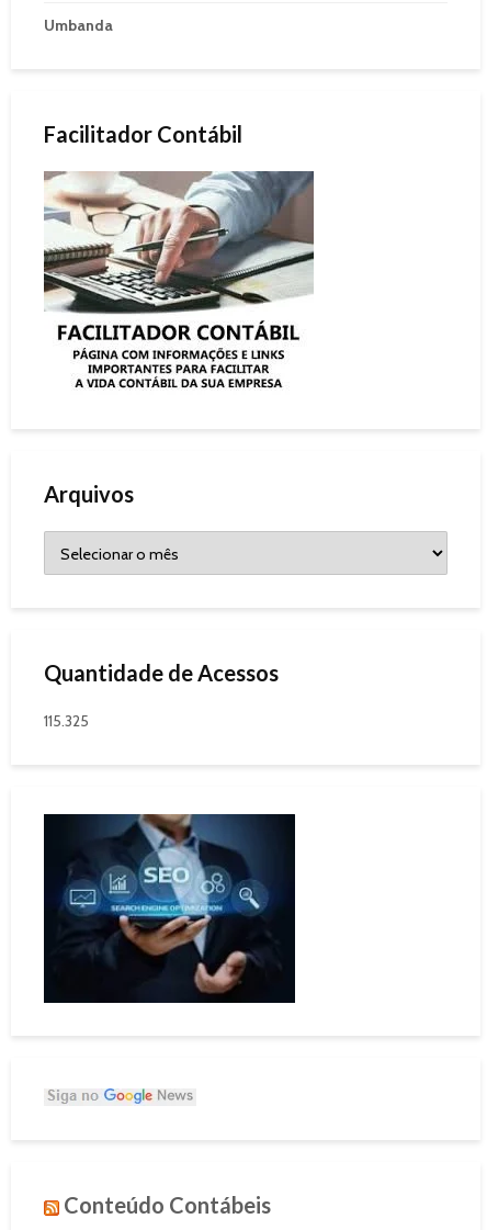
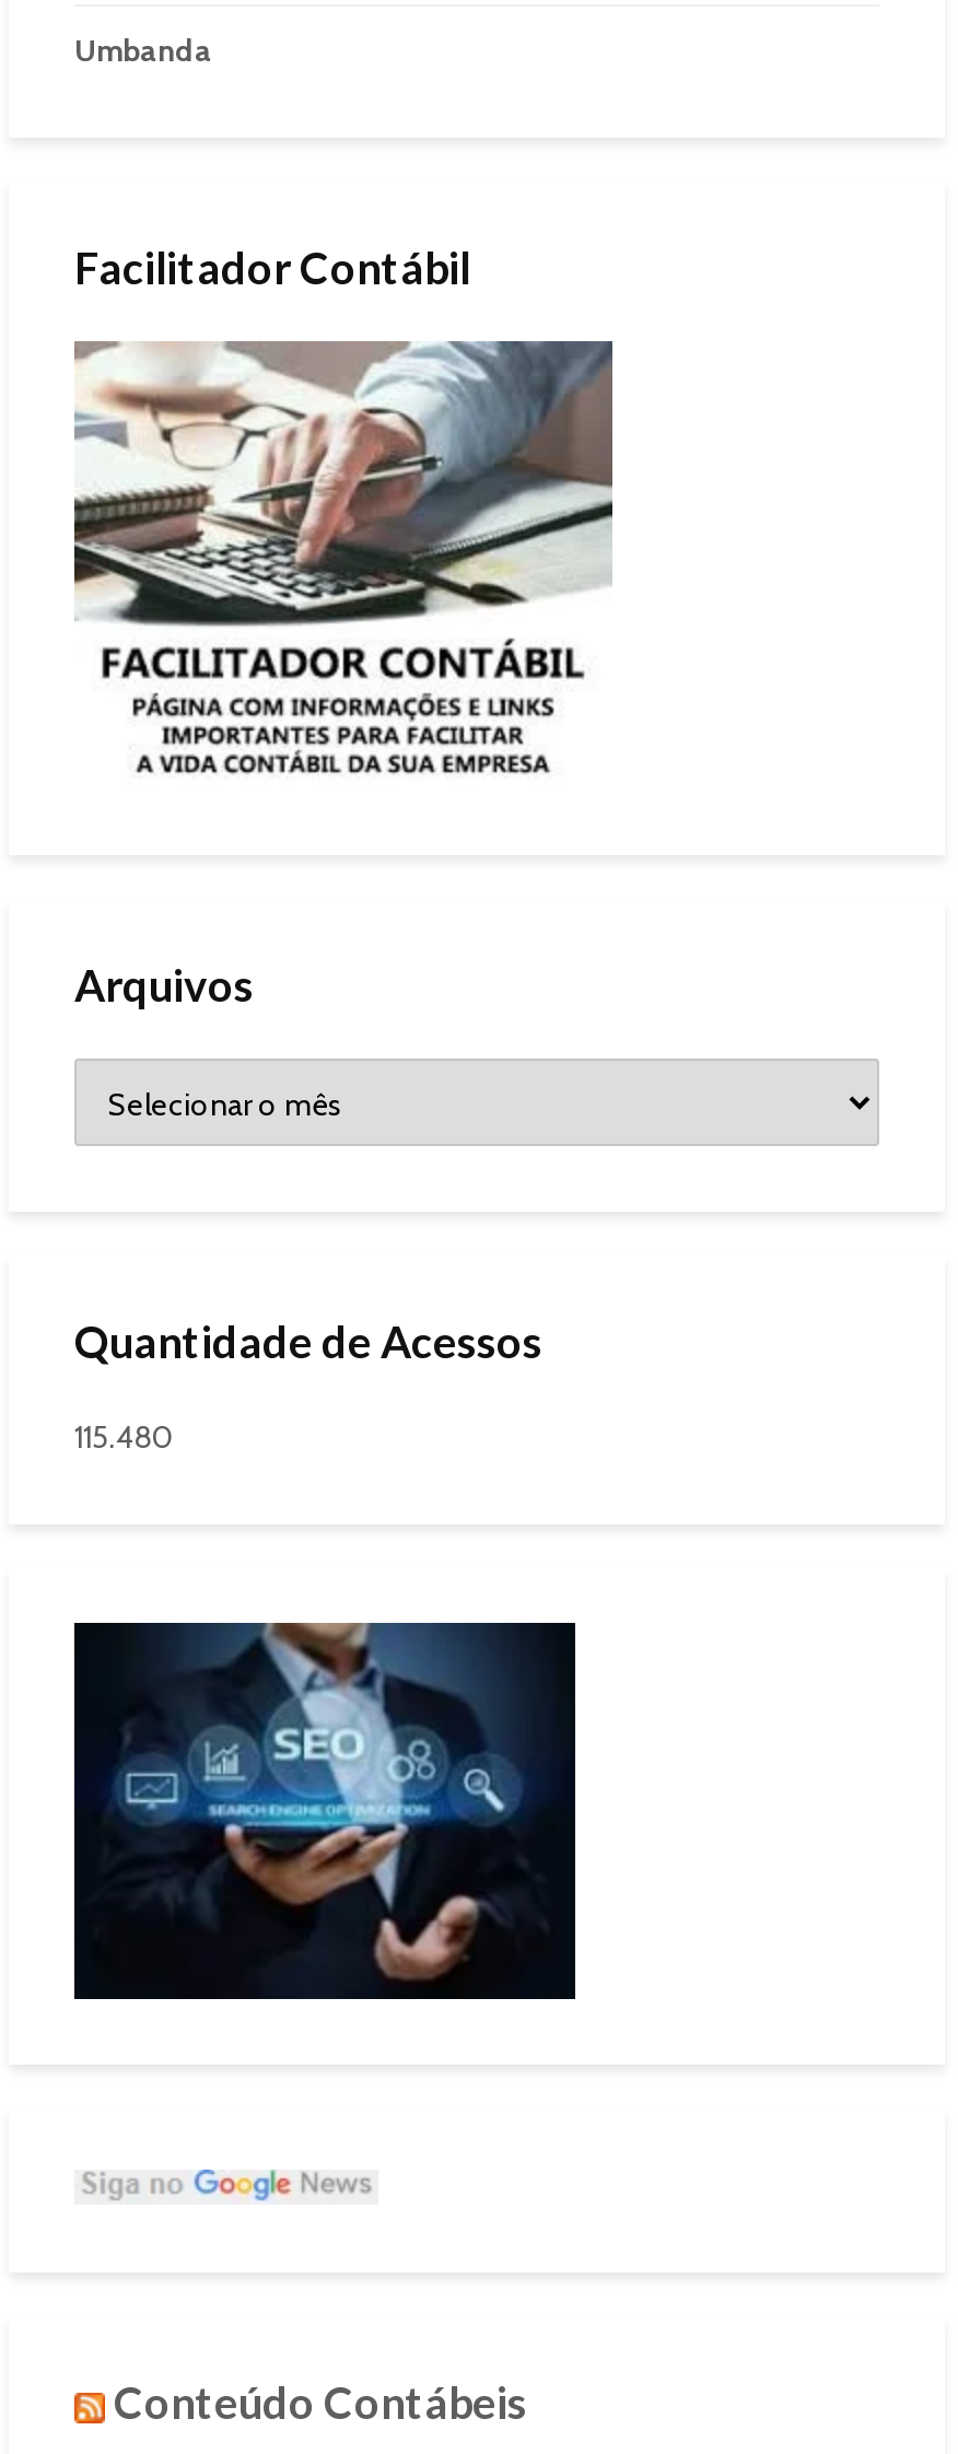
[44,711,89,730] 115.325 -> [74,1417,173,1456] 115.480

